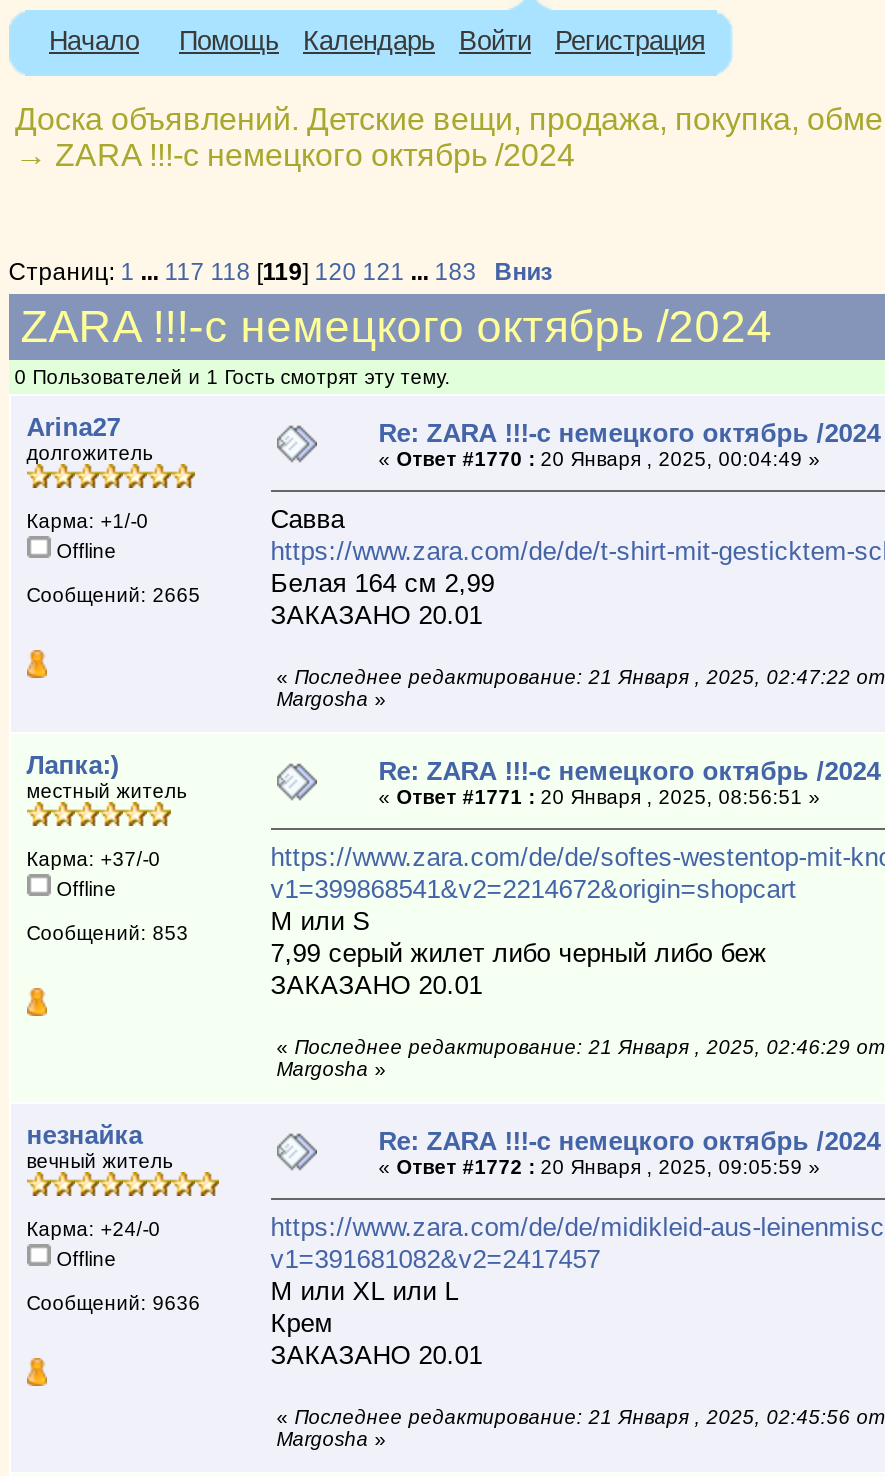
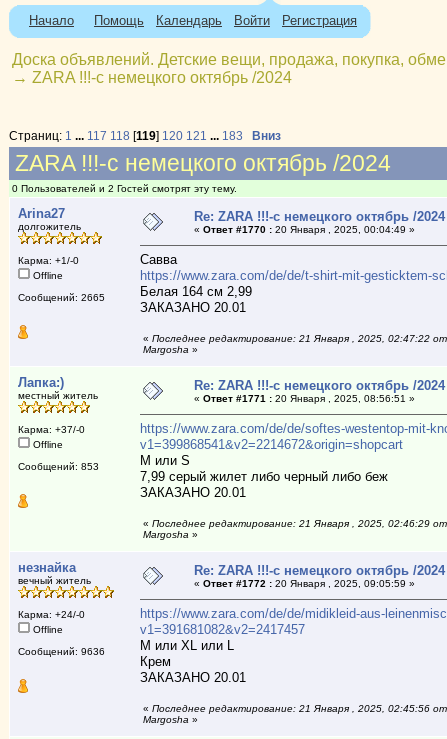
[15,366,451,388] 0 Пользователей и 1 Гость смотрят эту тему. -> [12,183,237,194] 0 Пользователей и 2 Гостей смотрят эту тему.

